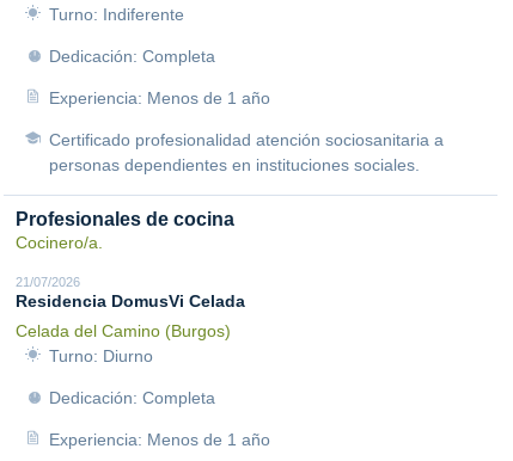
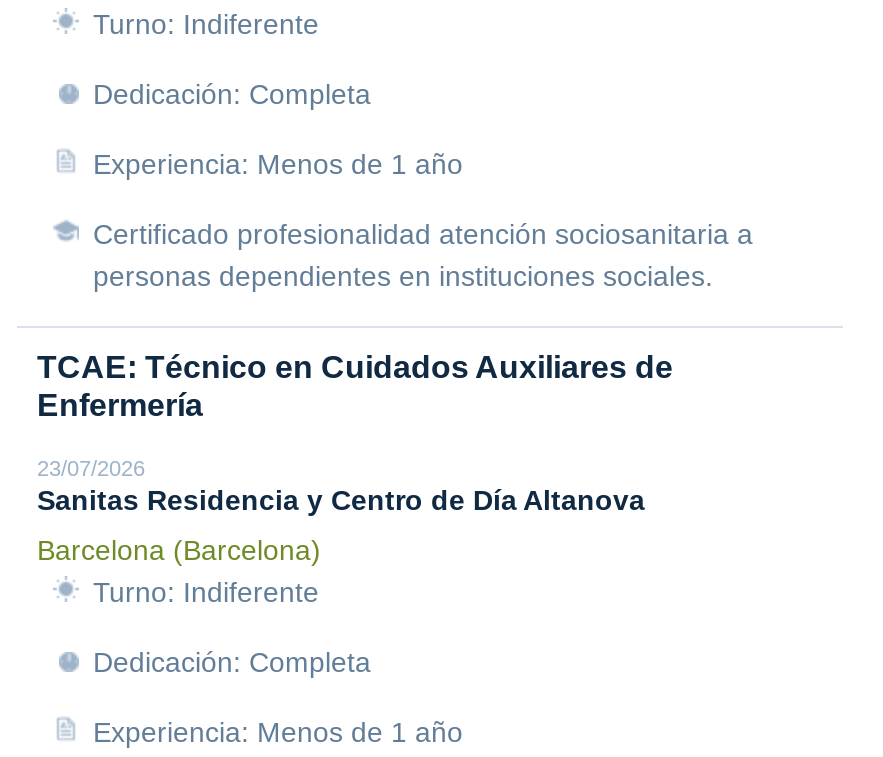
[16,209,234,252] Profesionales de cocina | Cocinero/a. -> [37,350,673,422] TCAE: Técnico en Cuidados Auxiliares de | Enfermería
[16,275,245,311] 21/07/2026 | Residencia DomusVi Celada -> [37,456,645,516] 23/07/2026 | Sanitas Residencia y Centro de Día Altanova
[16,321,231,365] Celada del Camino (Burgos) | Turno: Diurno -> [37,534,321,608] Barcelona (Barcelona) | Turno: Indiferente

